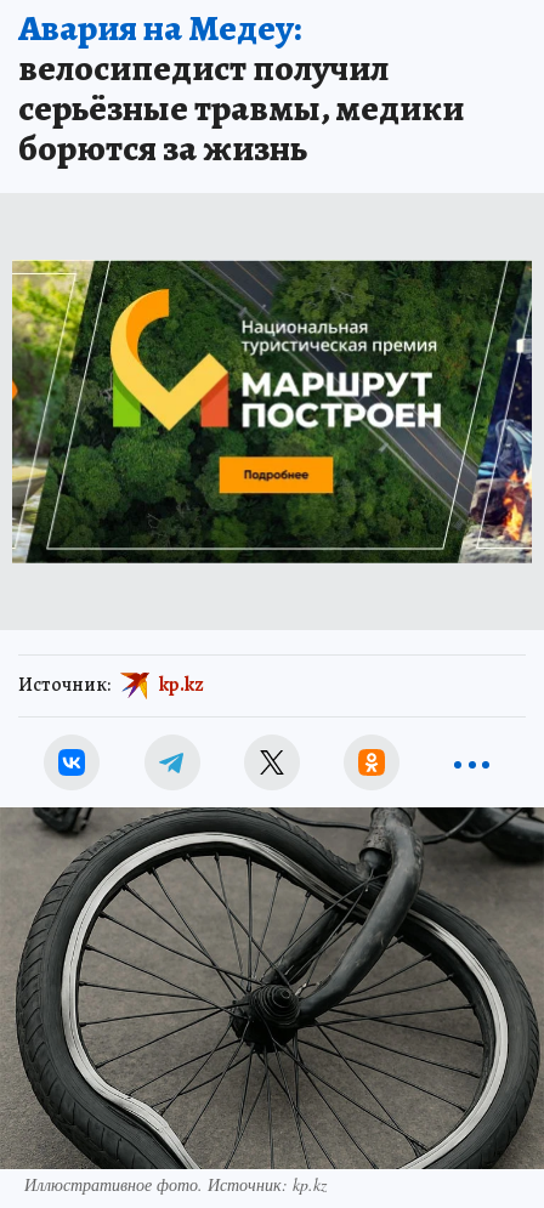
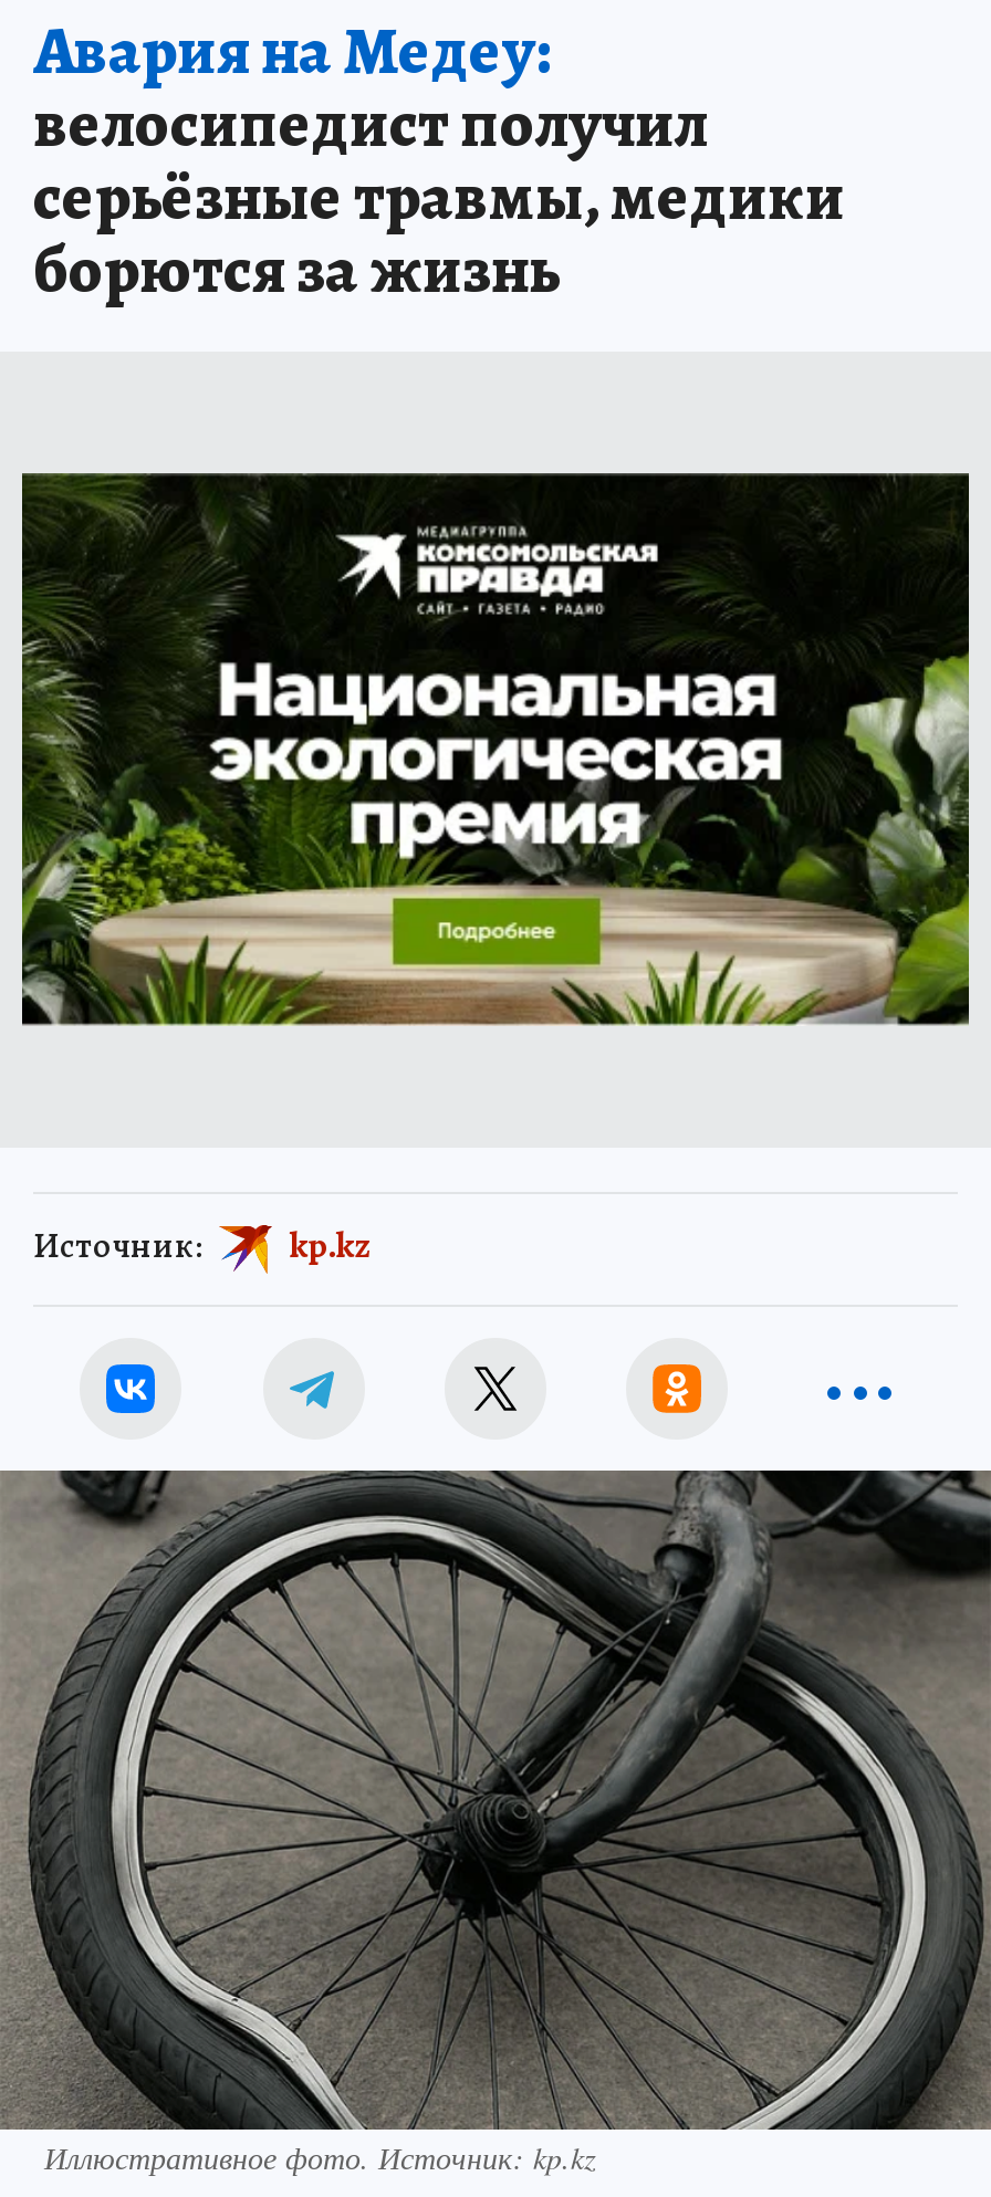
[11,260,533,565] [image] -> [20,471,971,1026] [image]

